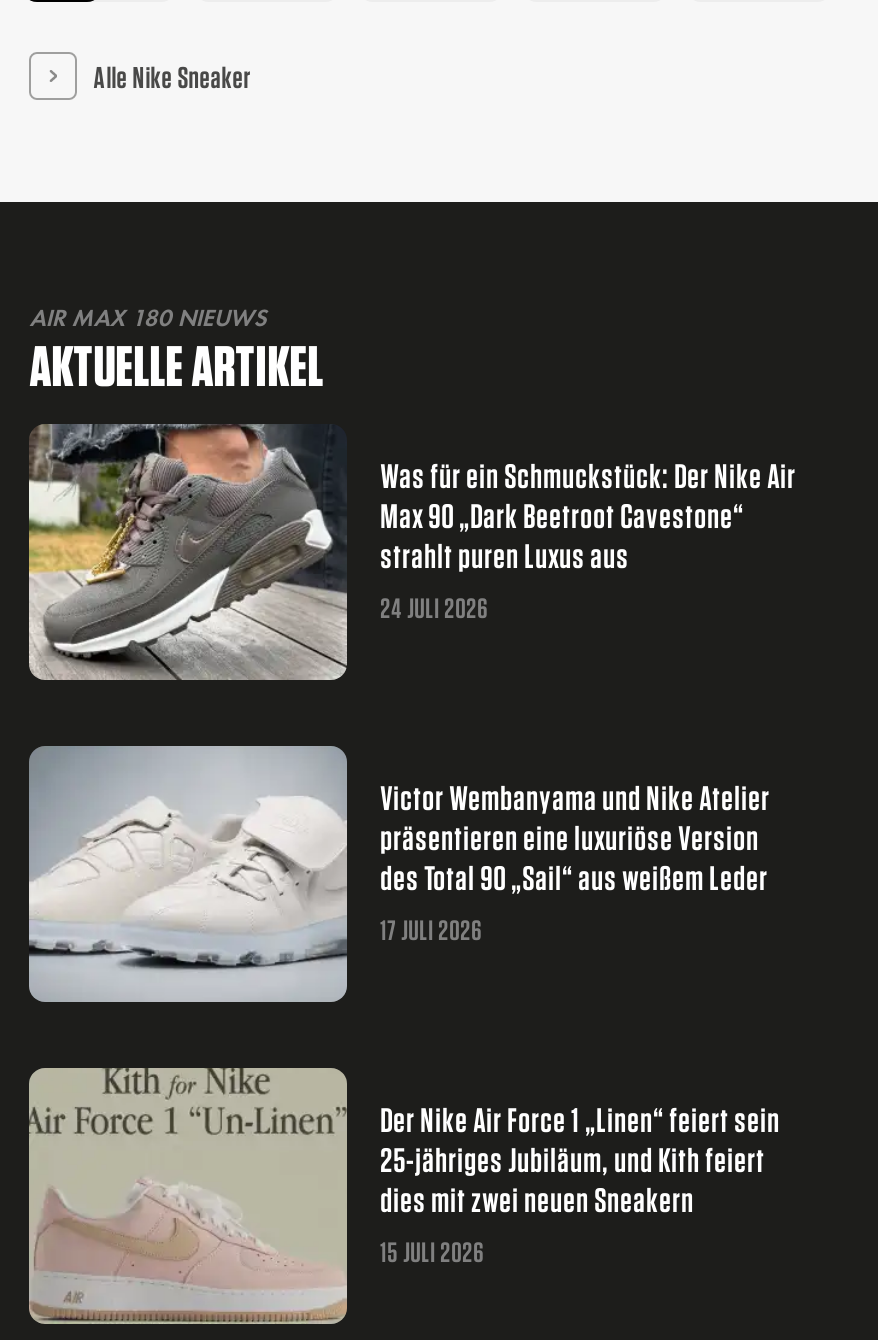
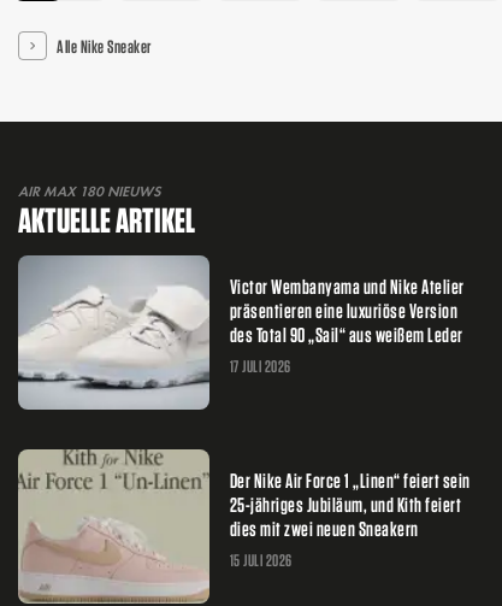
[27,424,796,678] [image] | Was für ein Schmuckstück: Der Nike Air | Max 90 „Dark Beetroot Cavestone“ | strahlt puren Luxus aus | 24 JULI 2026 -> none

